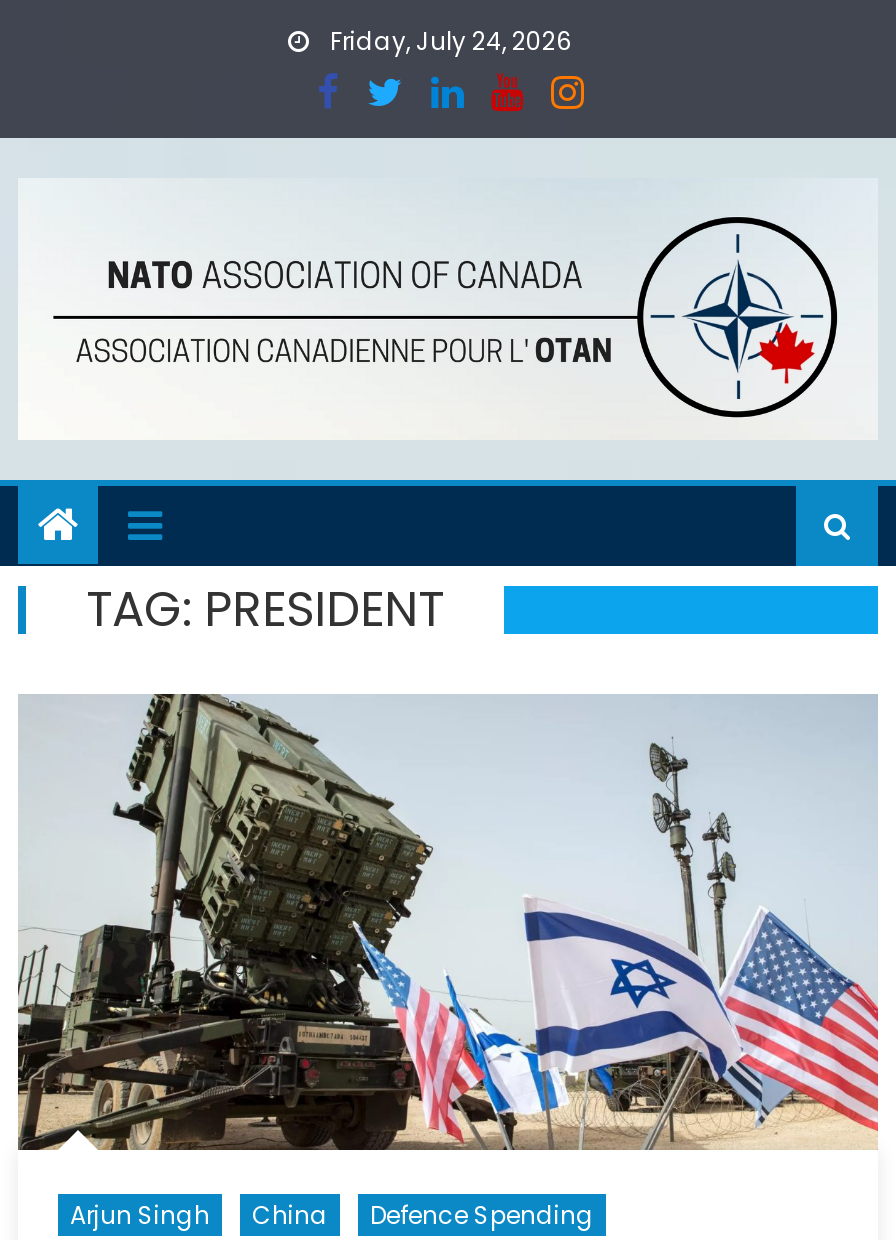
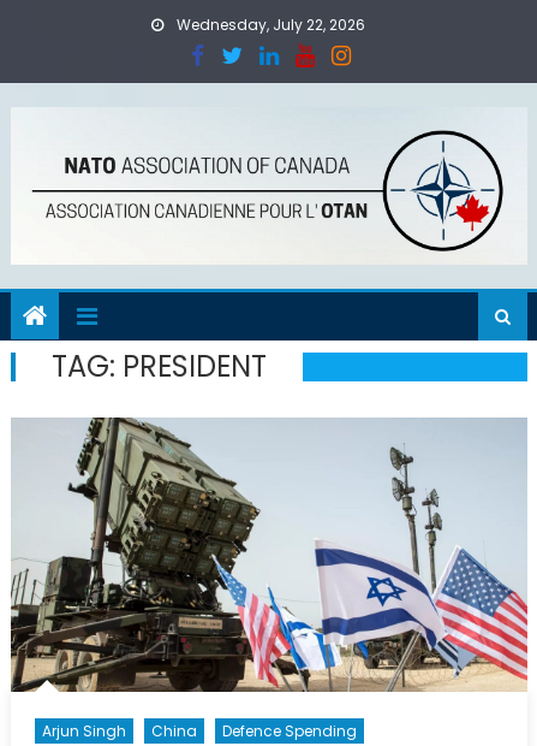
[324,24,572,58] Friday, July 24, 2026 -> [173,14,365,35] Wednesday, July 22, 2026

